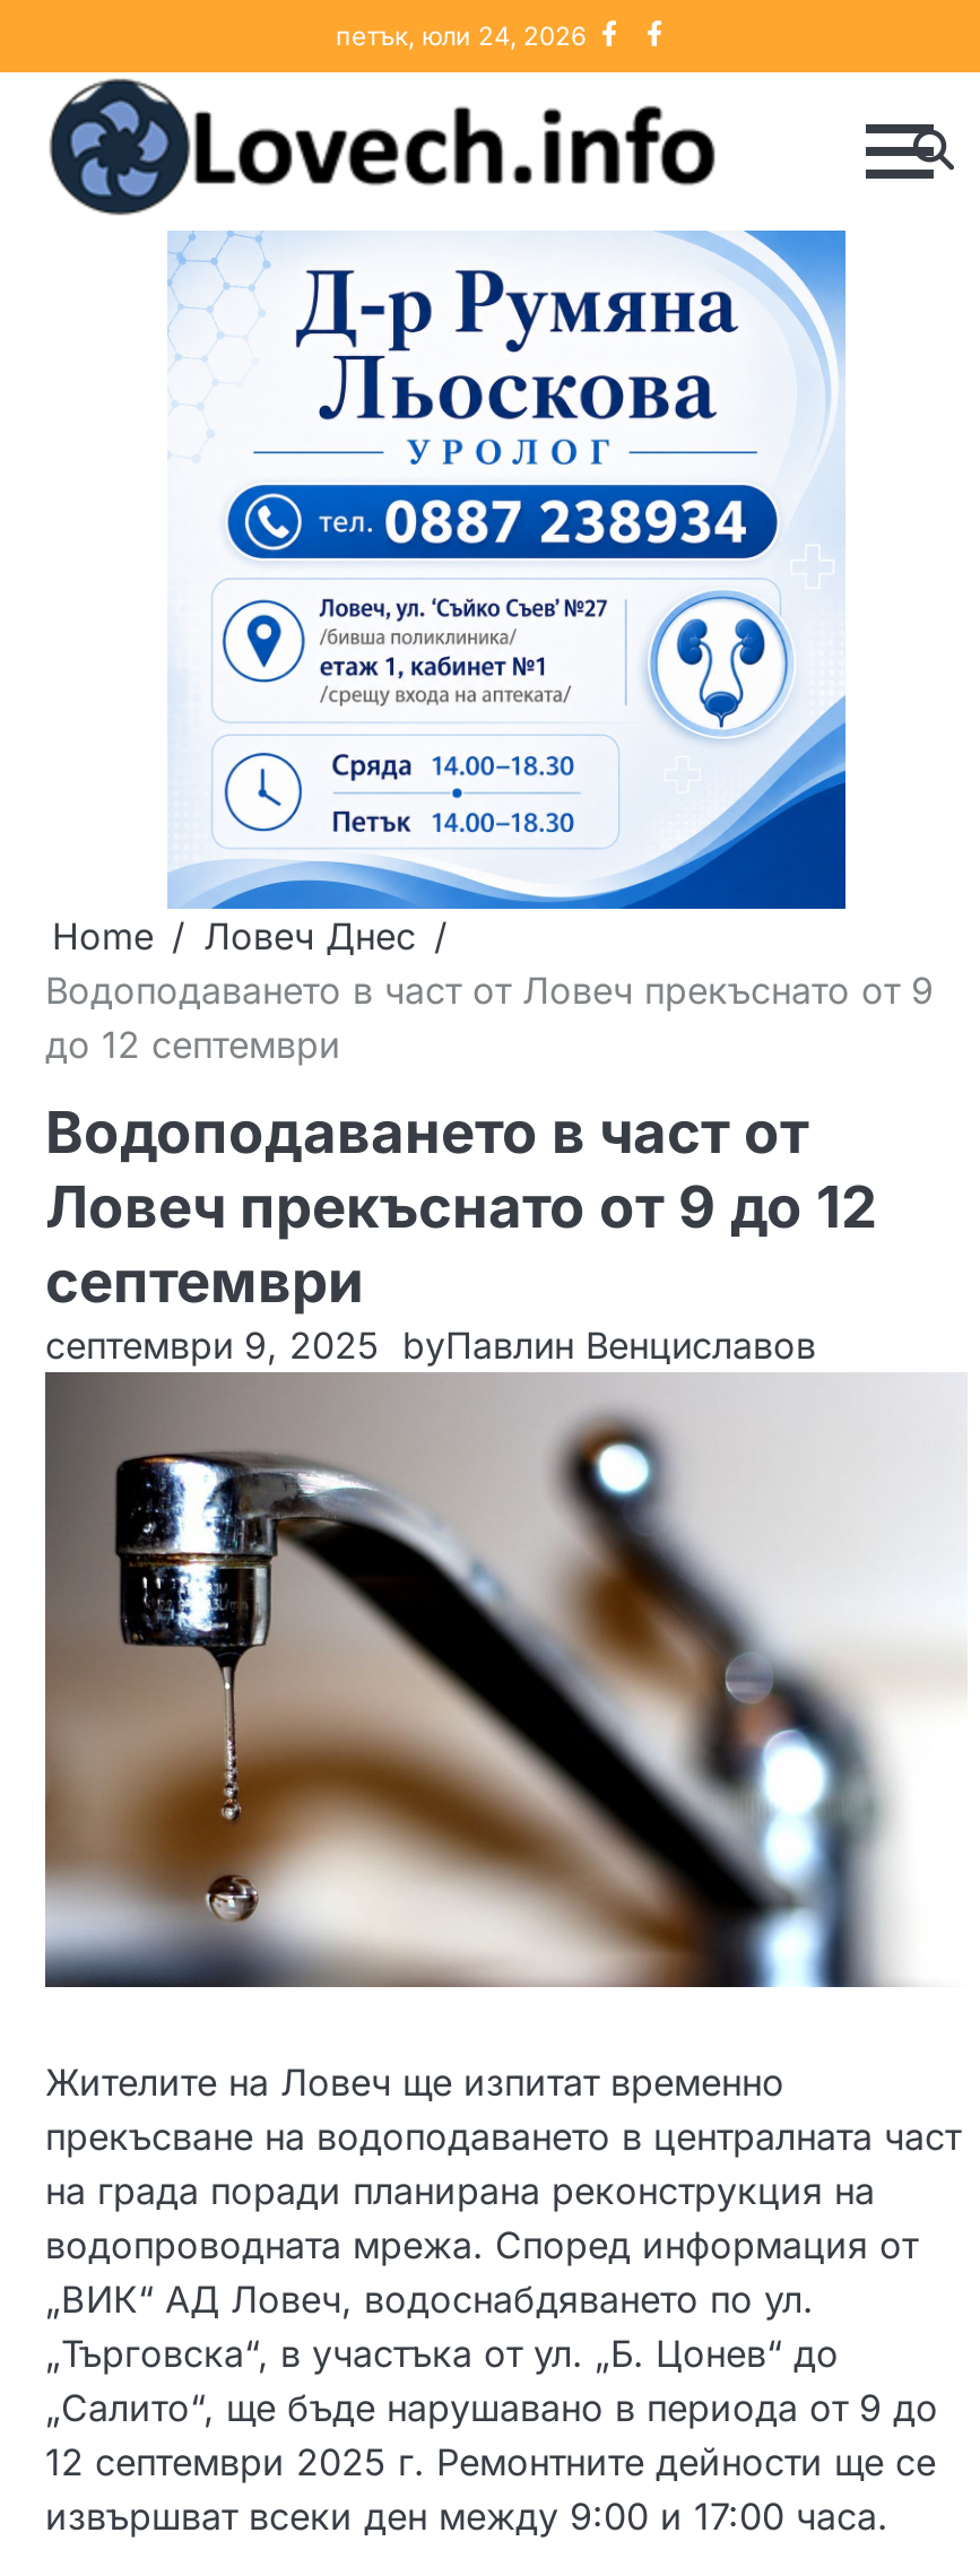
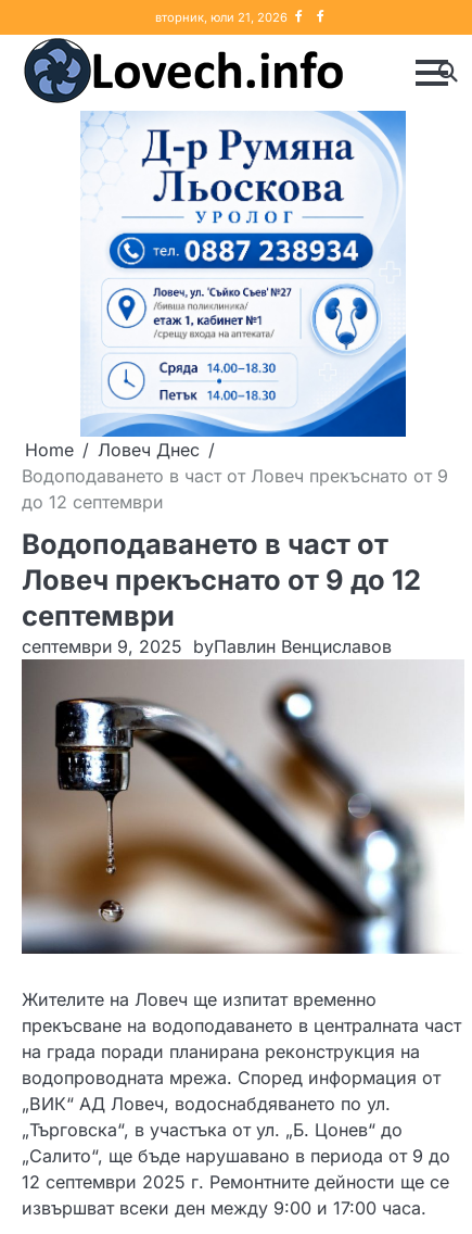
[336,19,587,51] петък, юли 24, 2026 -> [155,9,288,24] вторник, юли 21, 2026

